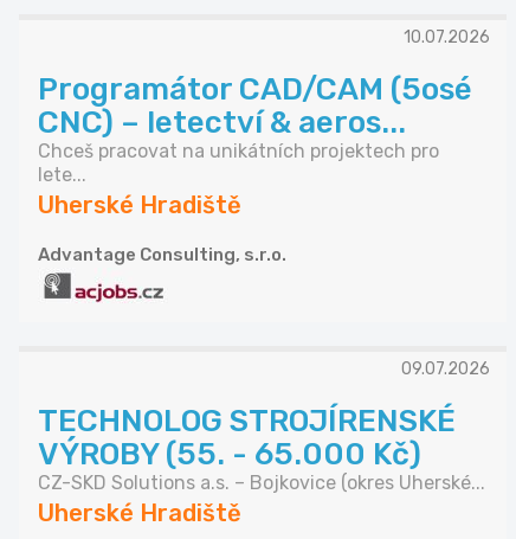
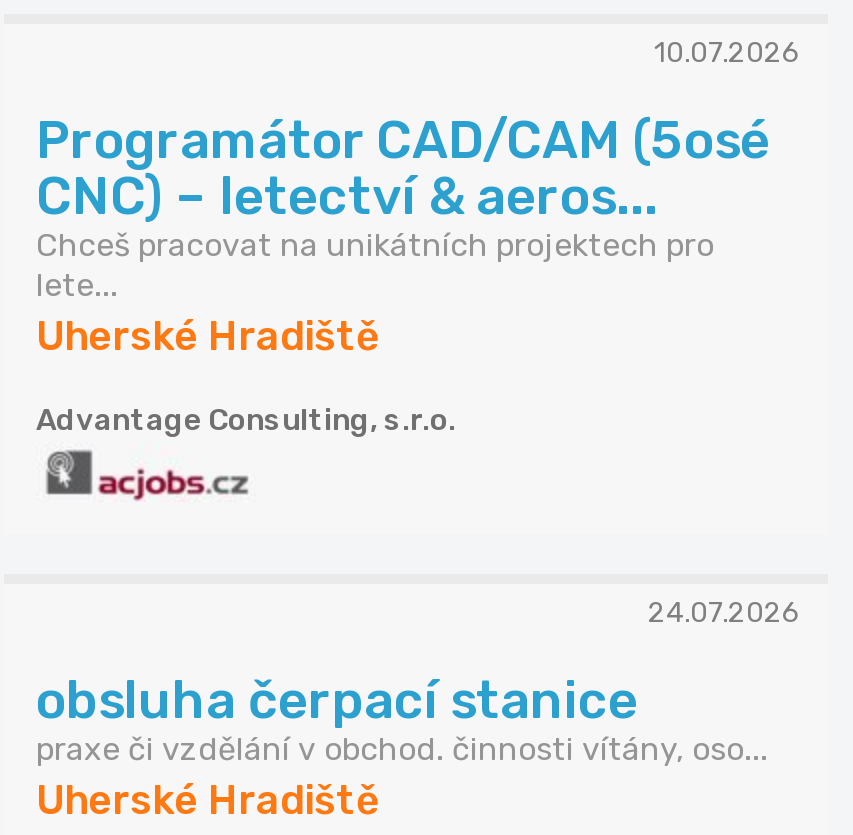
[401,359,490,379] 09.07.2026 -> [648,596,800,630] 24.07.2026
[38,403,485,494] TECHNOLOG STROJÍRENSKÉ | VÝROBY (55. - 65.000 Kč) | CZ-SKD Solutions a.s. – Bojkovice (okres Uherské... -> [36,670,768,768] obsluha čerpací stanice | praxe či vzdělání v obchod. činnosti vítány, oso...

